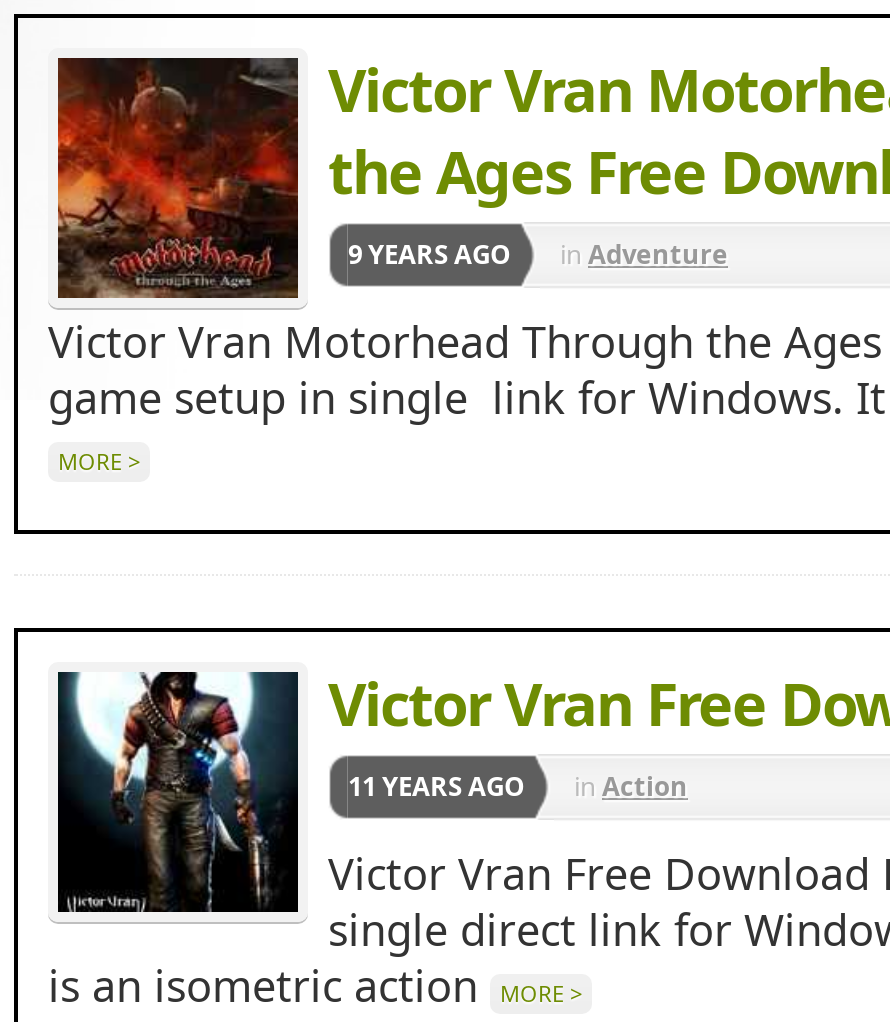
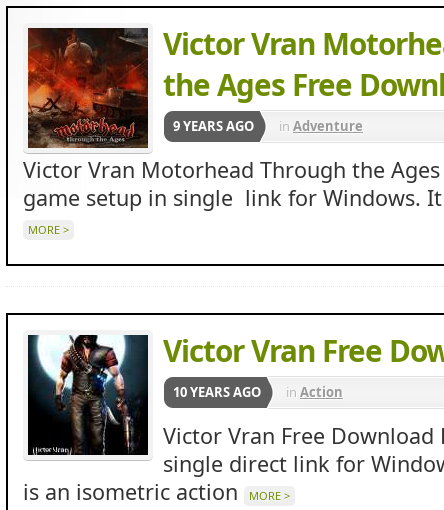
[348,768,688,804] 11 YEARS AGO in Action -> [173,383,343,401] 10 YEARS AGO in Action

